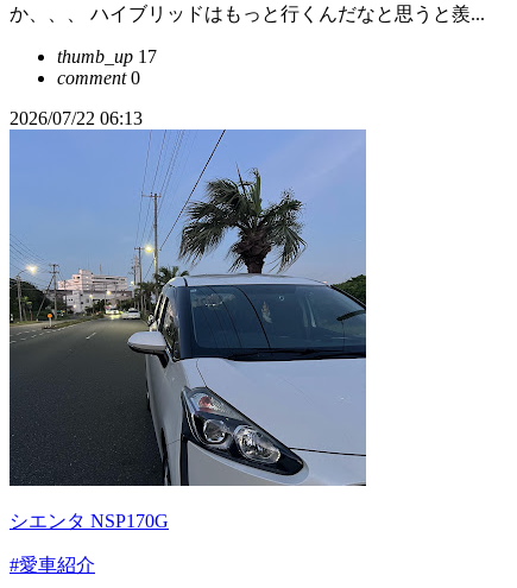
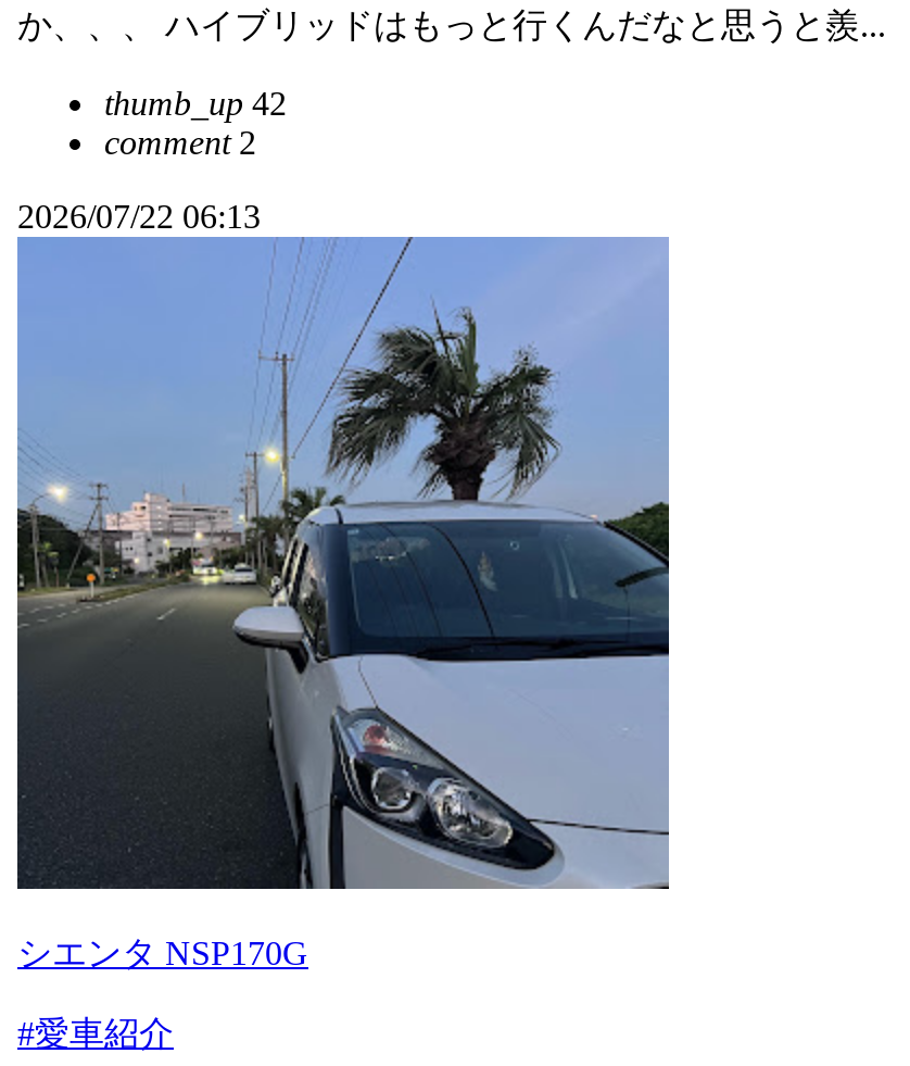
[57,47,157,67] thumb_up 17 -> [104,85,287,122] thumb_up 42
[57,68,140,88] comment 0 -> [104,124,256,161] comment 2

